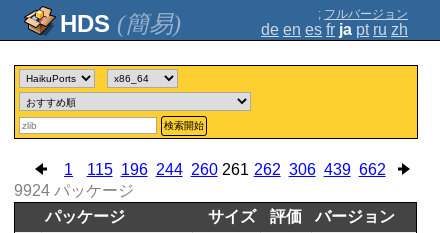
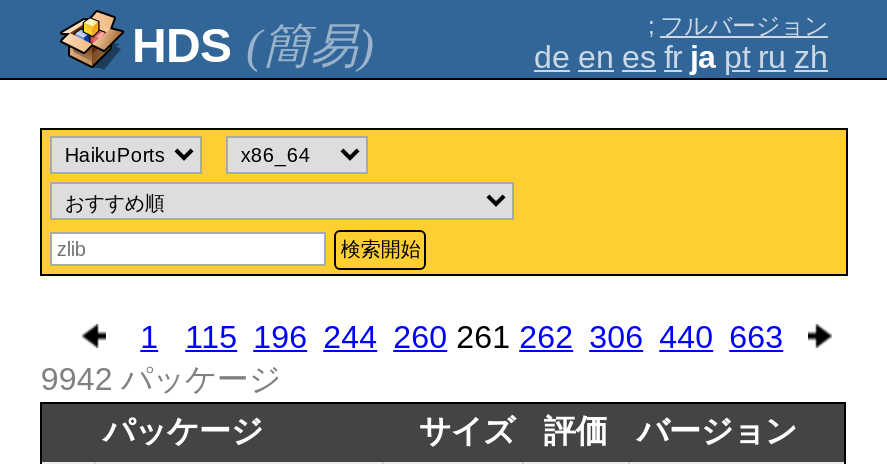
[64,161,386,178] 1 115 196 244 260 261 262 306 439 662 -> [140,320,783,354] 1 115 196 244 260 261 262 306 440 663
[14,182,134,199] 9924 パッケージ -> [41,362,281,396] 9942 パッケージ

